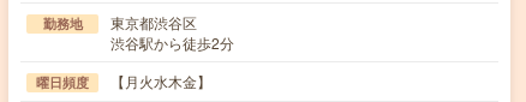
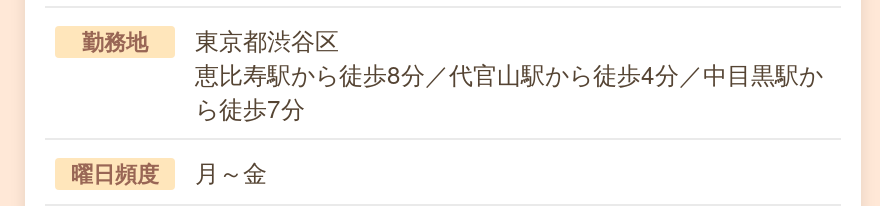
[110,32,234,53] 渋谷駅から徒歩2分 -> [195,56,823,124] 恵比寿駅から徒歩8分／代官山駅から徒歩4分／中目黒駅か | ら徒歩7分
[110,71,211,91] 【月火水木金】 -> [195,154,267,188] 月～金

